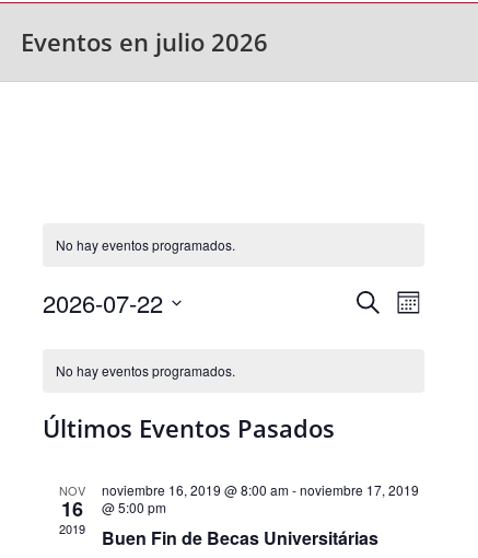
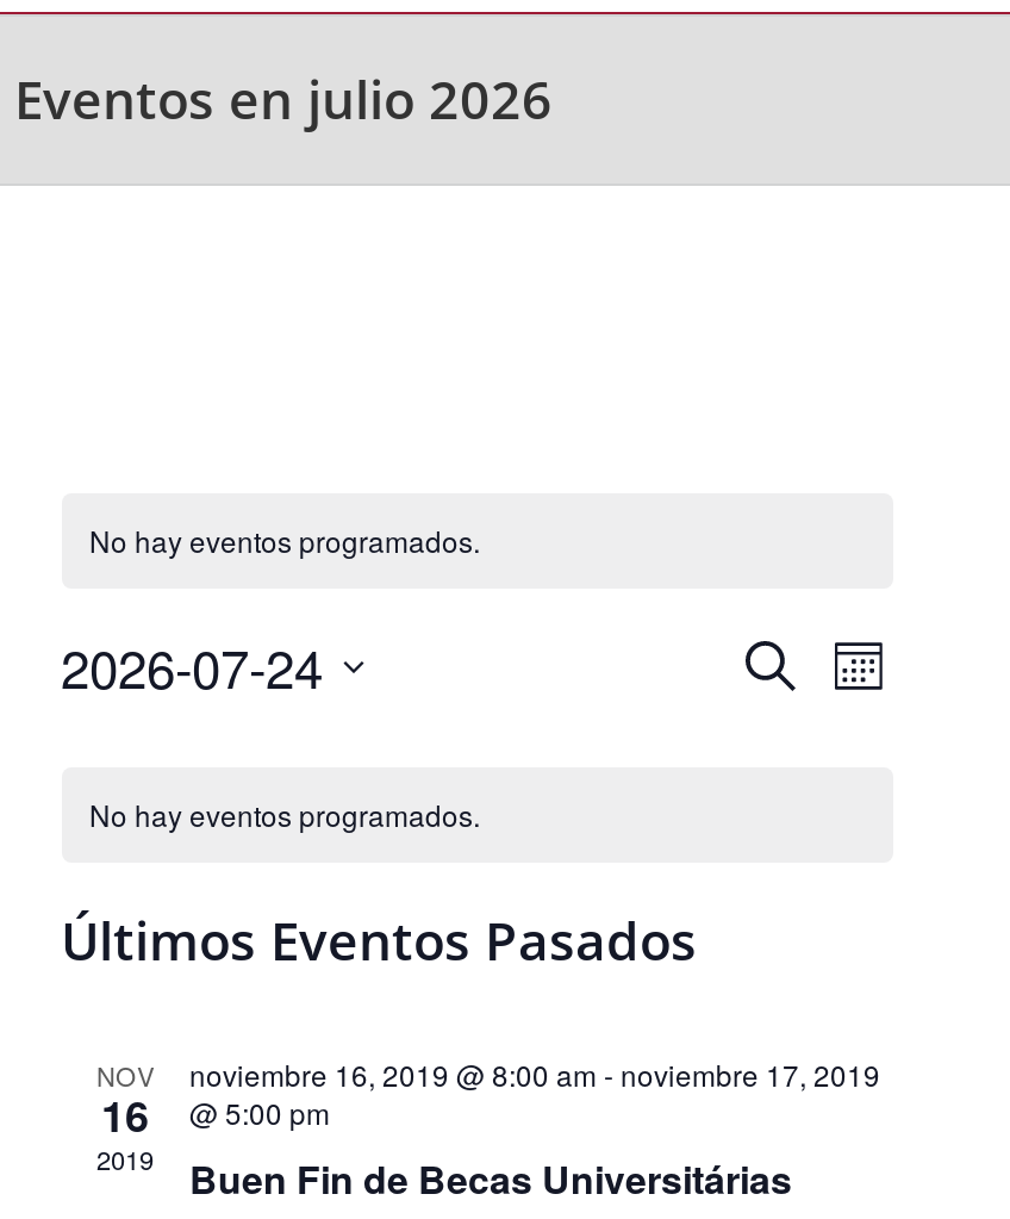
[42,286,162,319] 2026-07-22 -> [61,629,323,703] 2026-07-24

